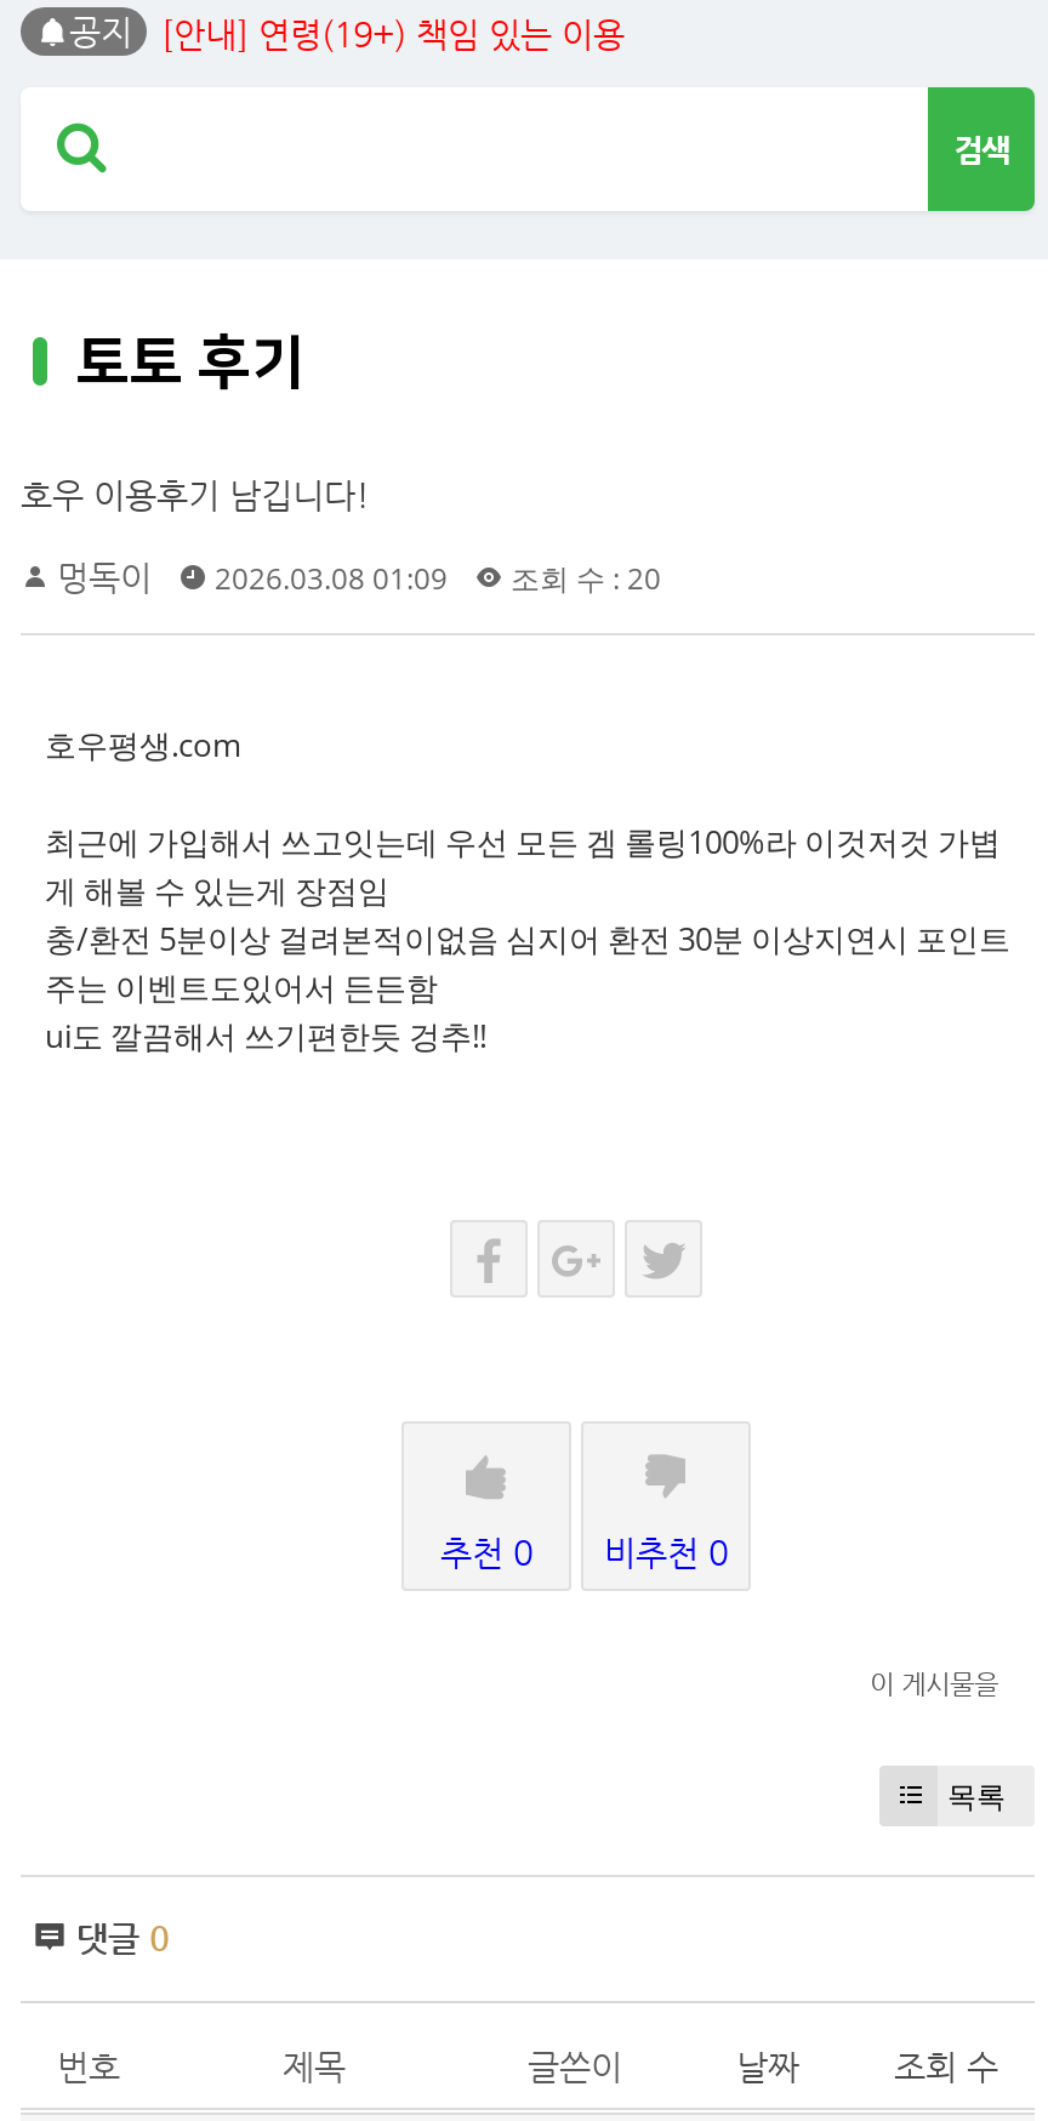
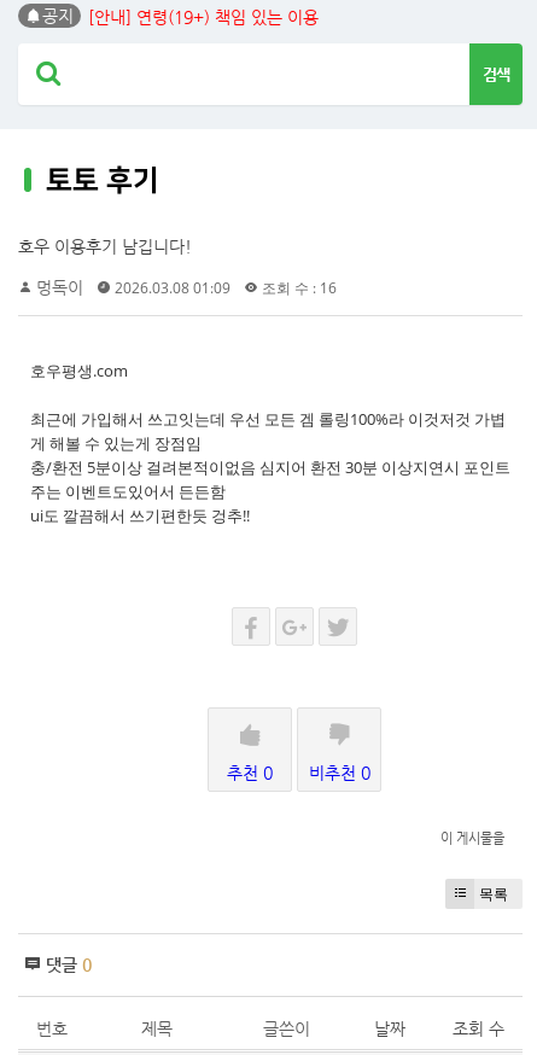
[57,558,661,599] 멍독이 2026.03.08 01:09 조회 수 : 20 -> [36,278,337,298] 멍독이 2026.03.08 01:09 조회 수 : 16

